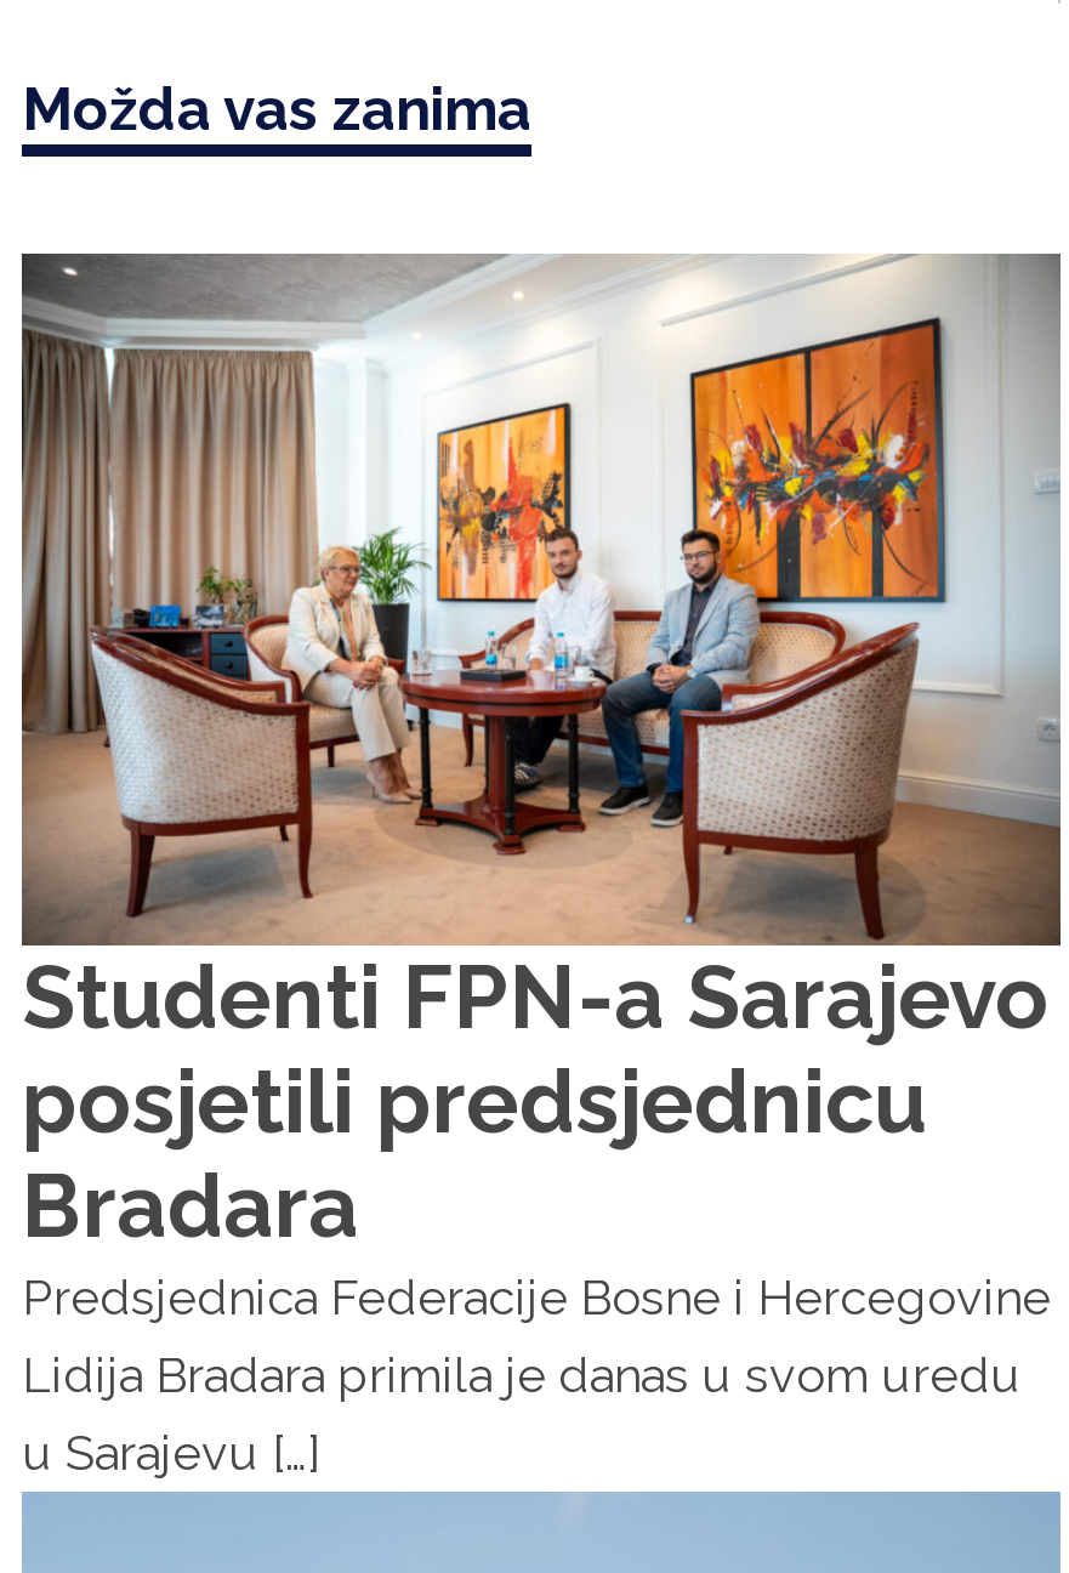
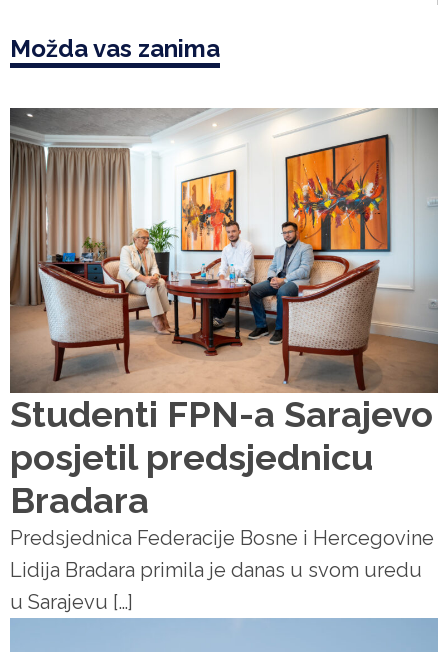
[22,1051,927,1153] posjetili predsjednicu -> [10,436,373,478] posjetil predsjednicu

